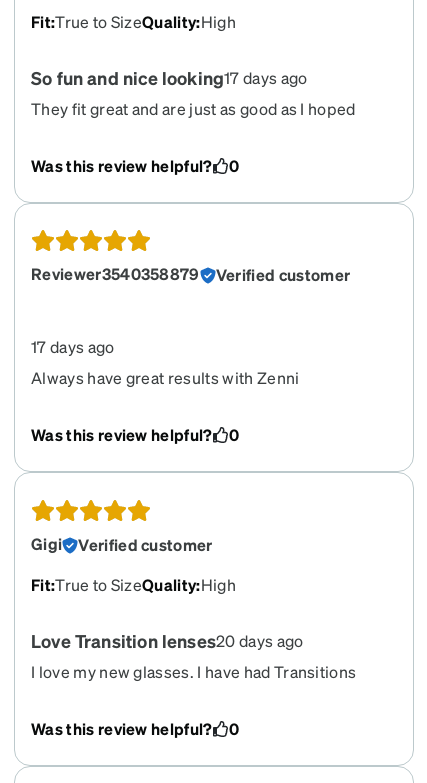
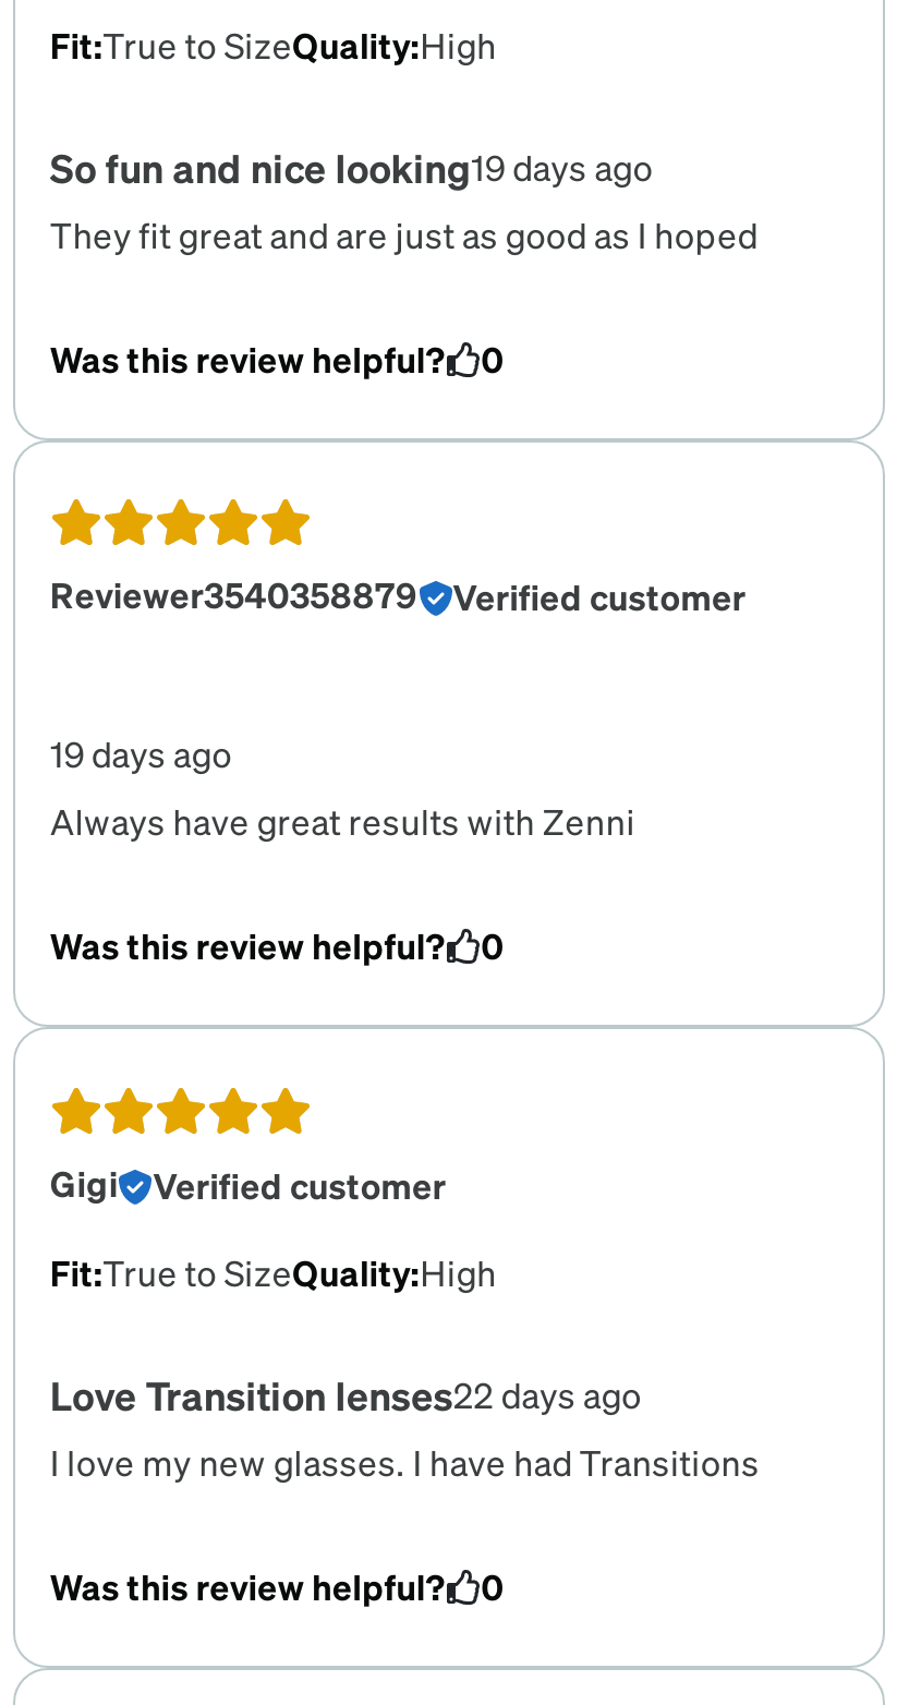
[31,66,308,89] So fun and nice looking17 days ago -> [50,141,653,191] So fun and nice looking19 days ago
[31,336,114,357] 17 days ago -> [50,731,232,777] 19 days ago
[31,629,303,652] Love Transition lenses20 days ago -> [50,1370,642,1420] Love Transition lenses22 days ago

